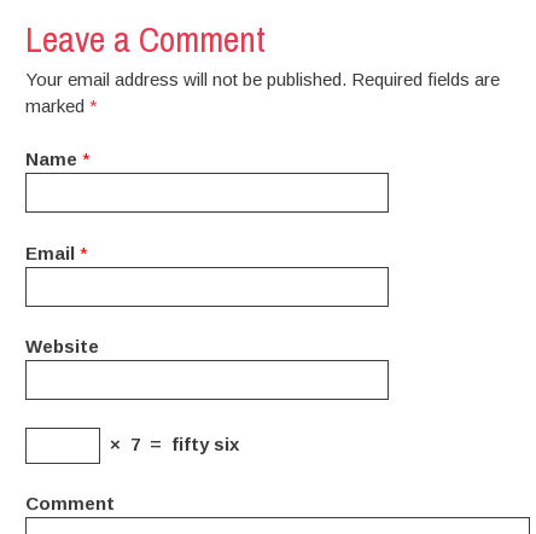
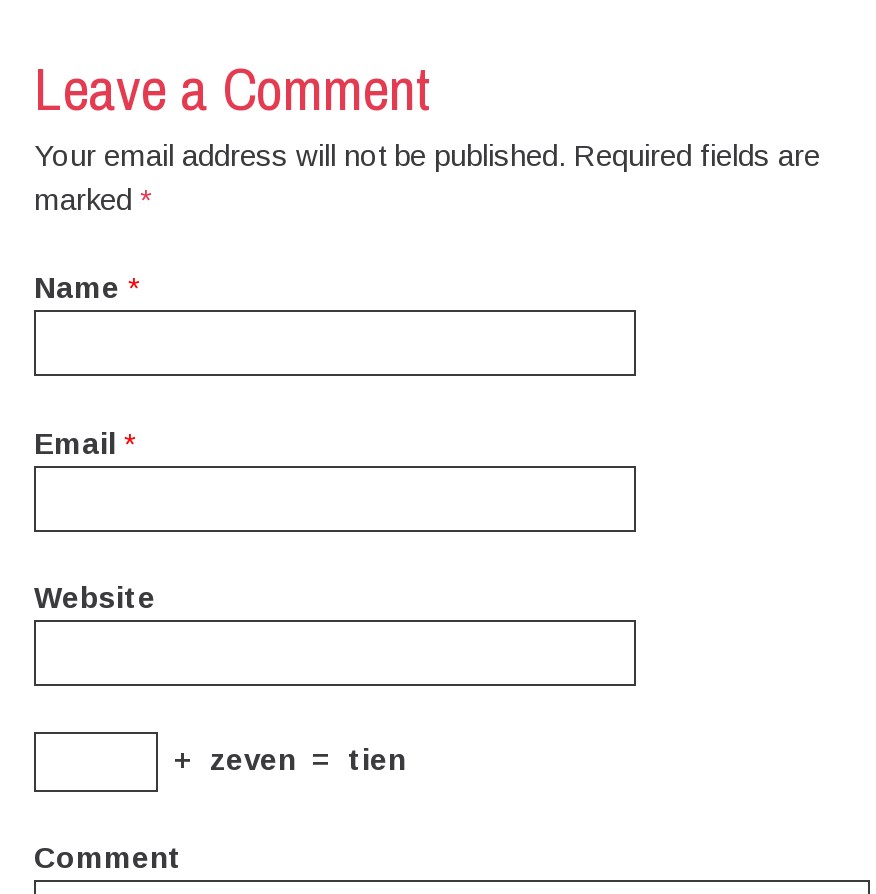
[105,433,239,454] × 7 = fifty six -> [166,741,406,775] + zeven = tien

